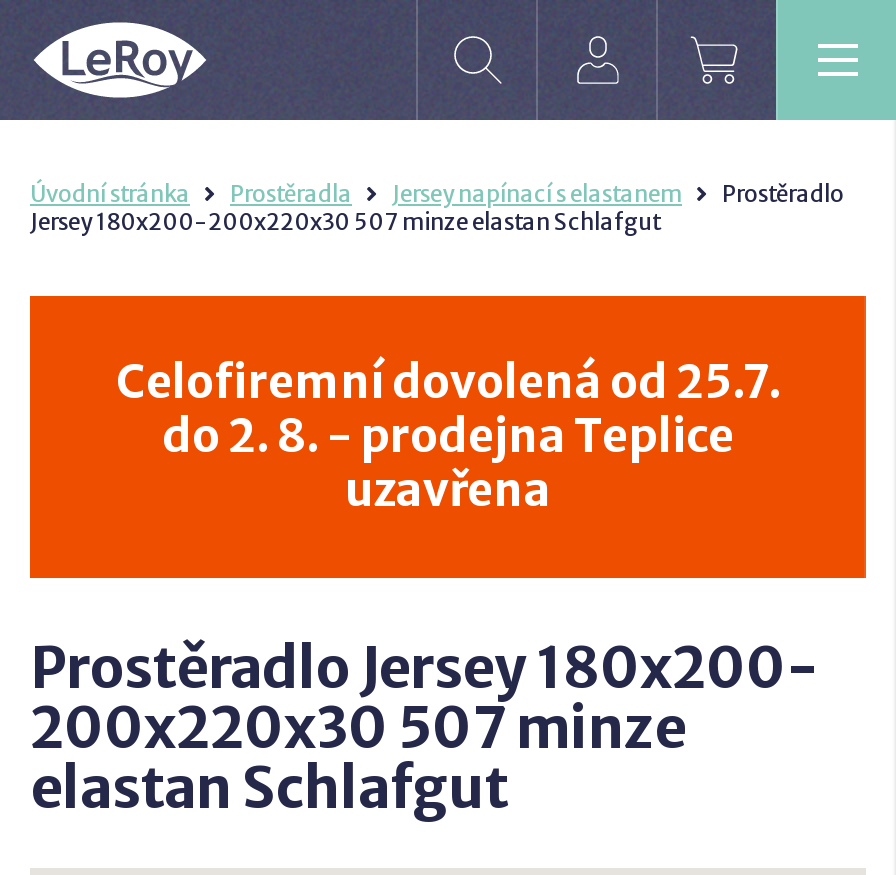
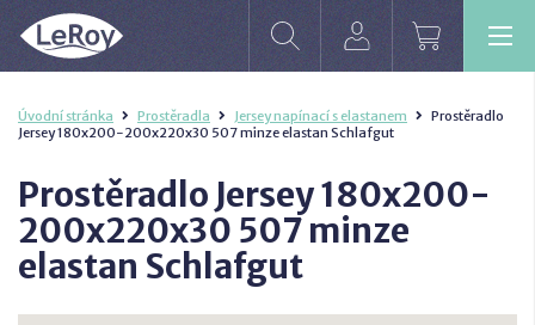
[28,294,868,580] [image] | Celofiremní dovolená od 25.7. | do 2. 8. - prodejna Teplice | uzavřena -> none

